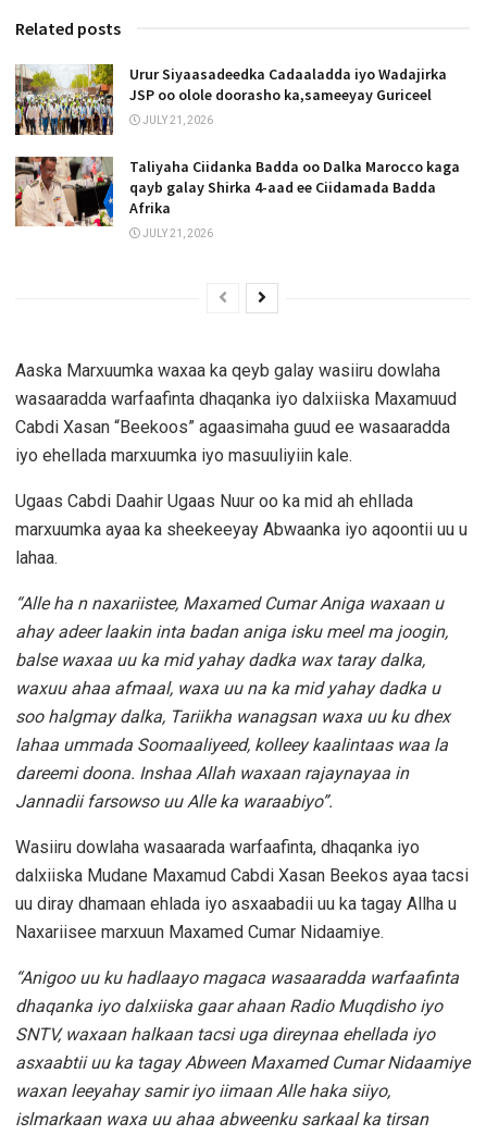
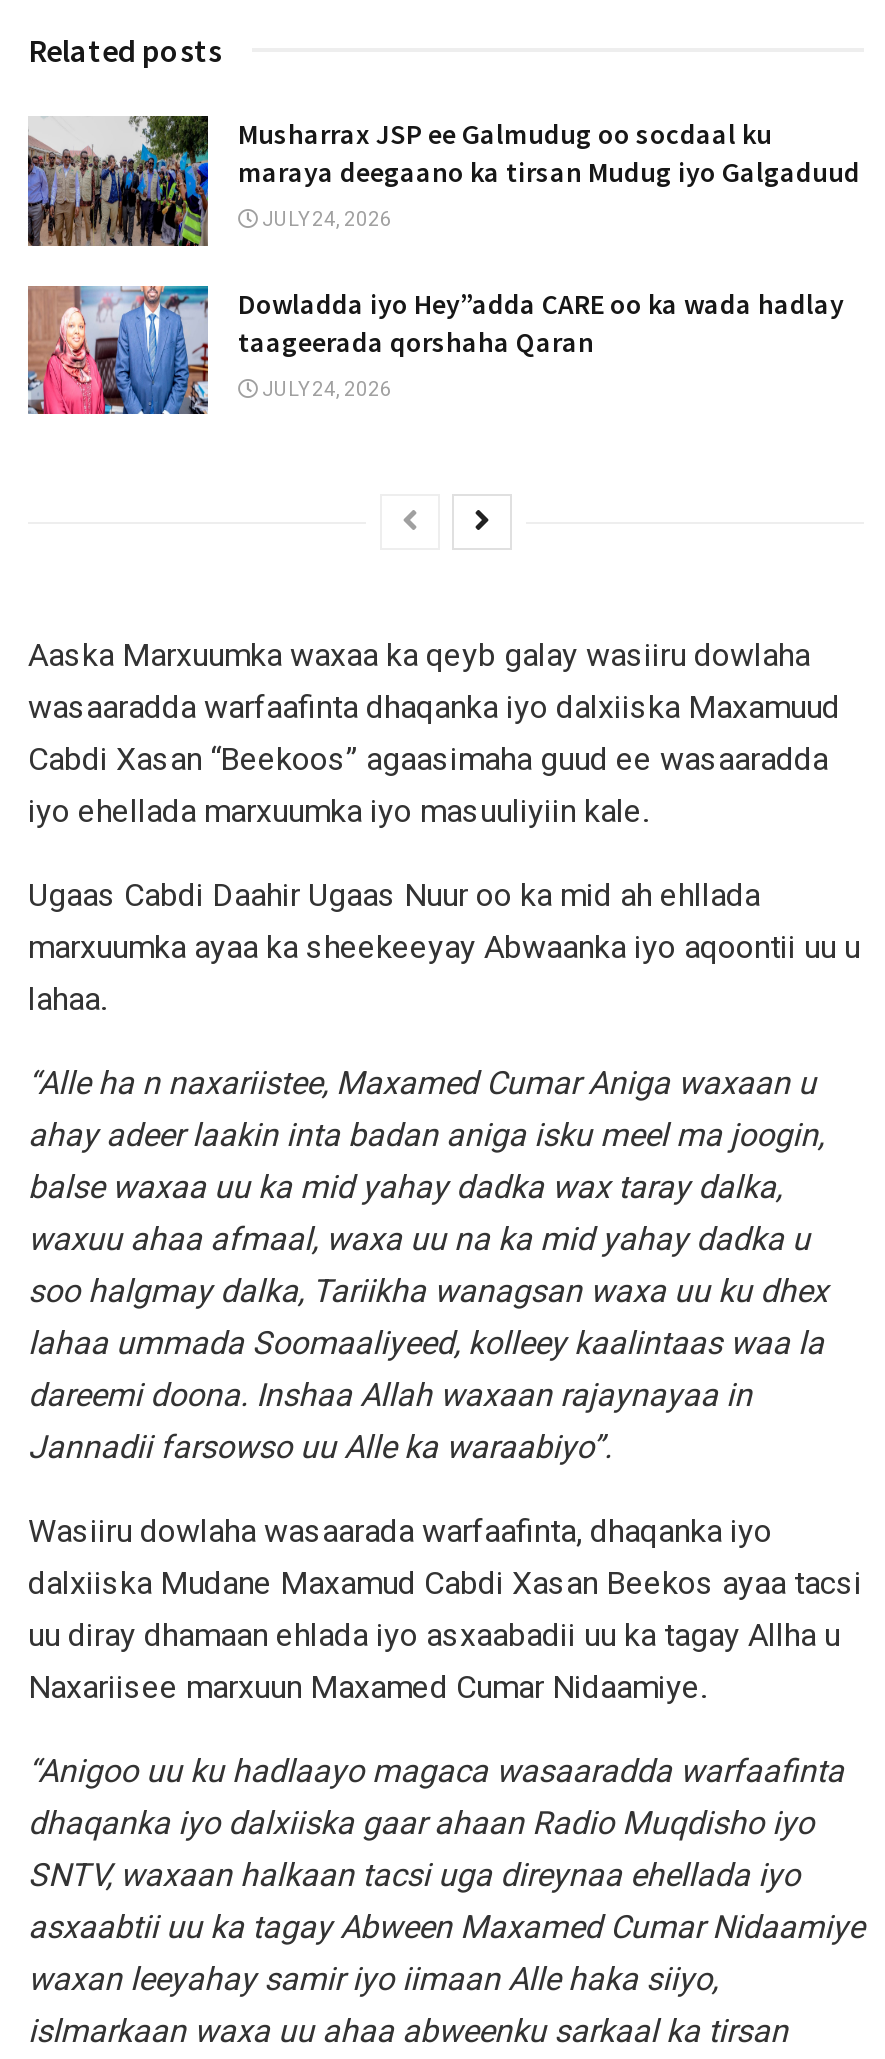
[14,63,447,136] [image] | Urur Siyaasadeedka Cadaaladda iyo Wadajirka | JSP oo olole doorasho ka,sameeyay Guriceel -> [26,114,860,248] [image] | Musharrax JSP ee Galmudug oo socdaal ku | maraya deegaano ka tirsan Mudug iyo Galgaduud
[140,115,213,127] JULY 21, 2026 -> [258,209,392,231] JULY 24, 2026
[14,156,460,227] [image] | Taliyaha Ciidanka Badda oo Dalka Marocco kaga | qayb galay Shirka 4-aad ee Ciidamada Badda | Afrika -> [26,284,844,416] [image] | Dowladda iyo Hey”adda CARE oo ka wada hadlay | taageerada qorshaha Qaran
[140,227,213,239] JULY 21, 2026 -> [258,377,392,399] JULY 24, 2026

